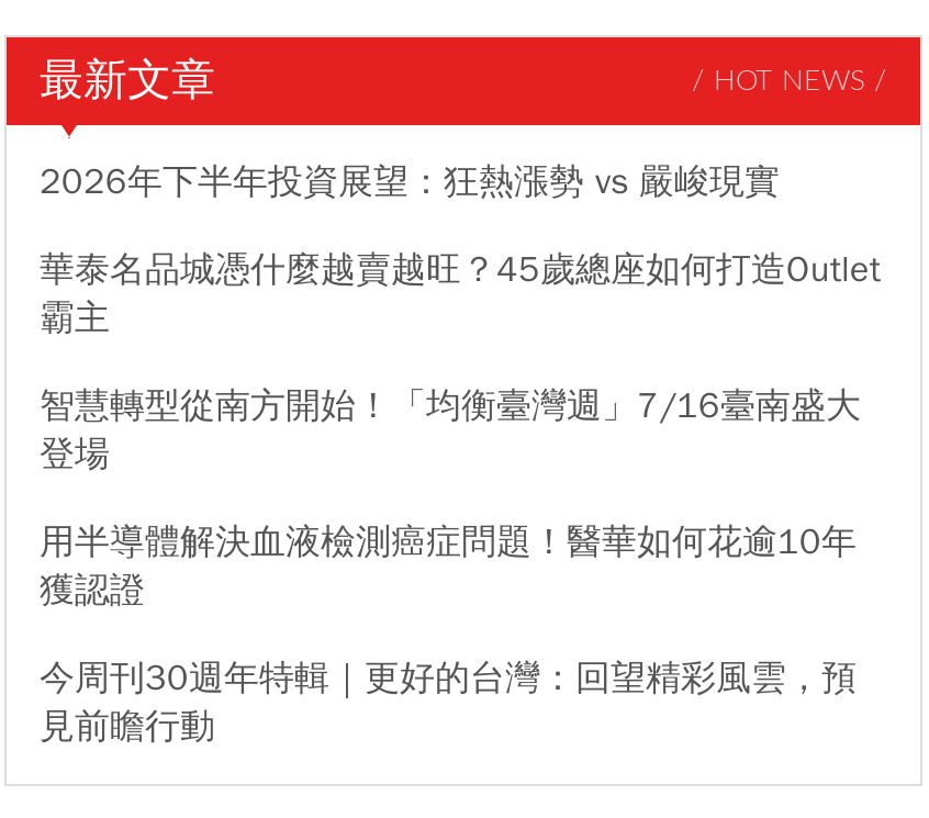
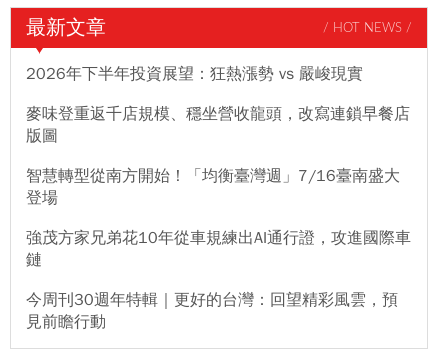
[40,249,881,341] 華泰名品城憑什麼越賣越旺？45歲總座如何打造Outlet | 霸主 -> [26,104,410,146] 麥味登重返千店規模、穩坐營收龍頭，改寫連鎖早餐店 | 版圖
[40,521,857,614] 用半導體解決血液檢測癌症問題！醫華如何花逾10年 | 獲認證 -> [26,228,411,270] 強茂方家兄弟花10年從車規練出AI通行證，攻進國際車 | 鏈

